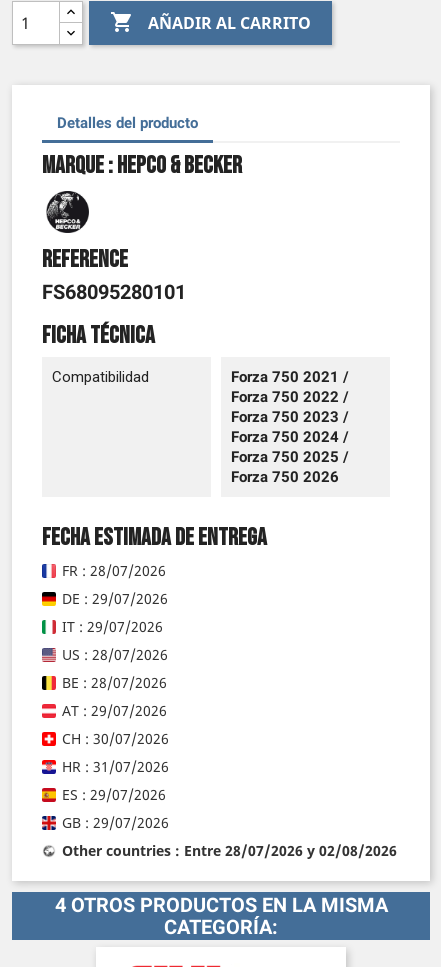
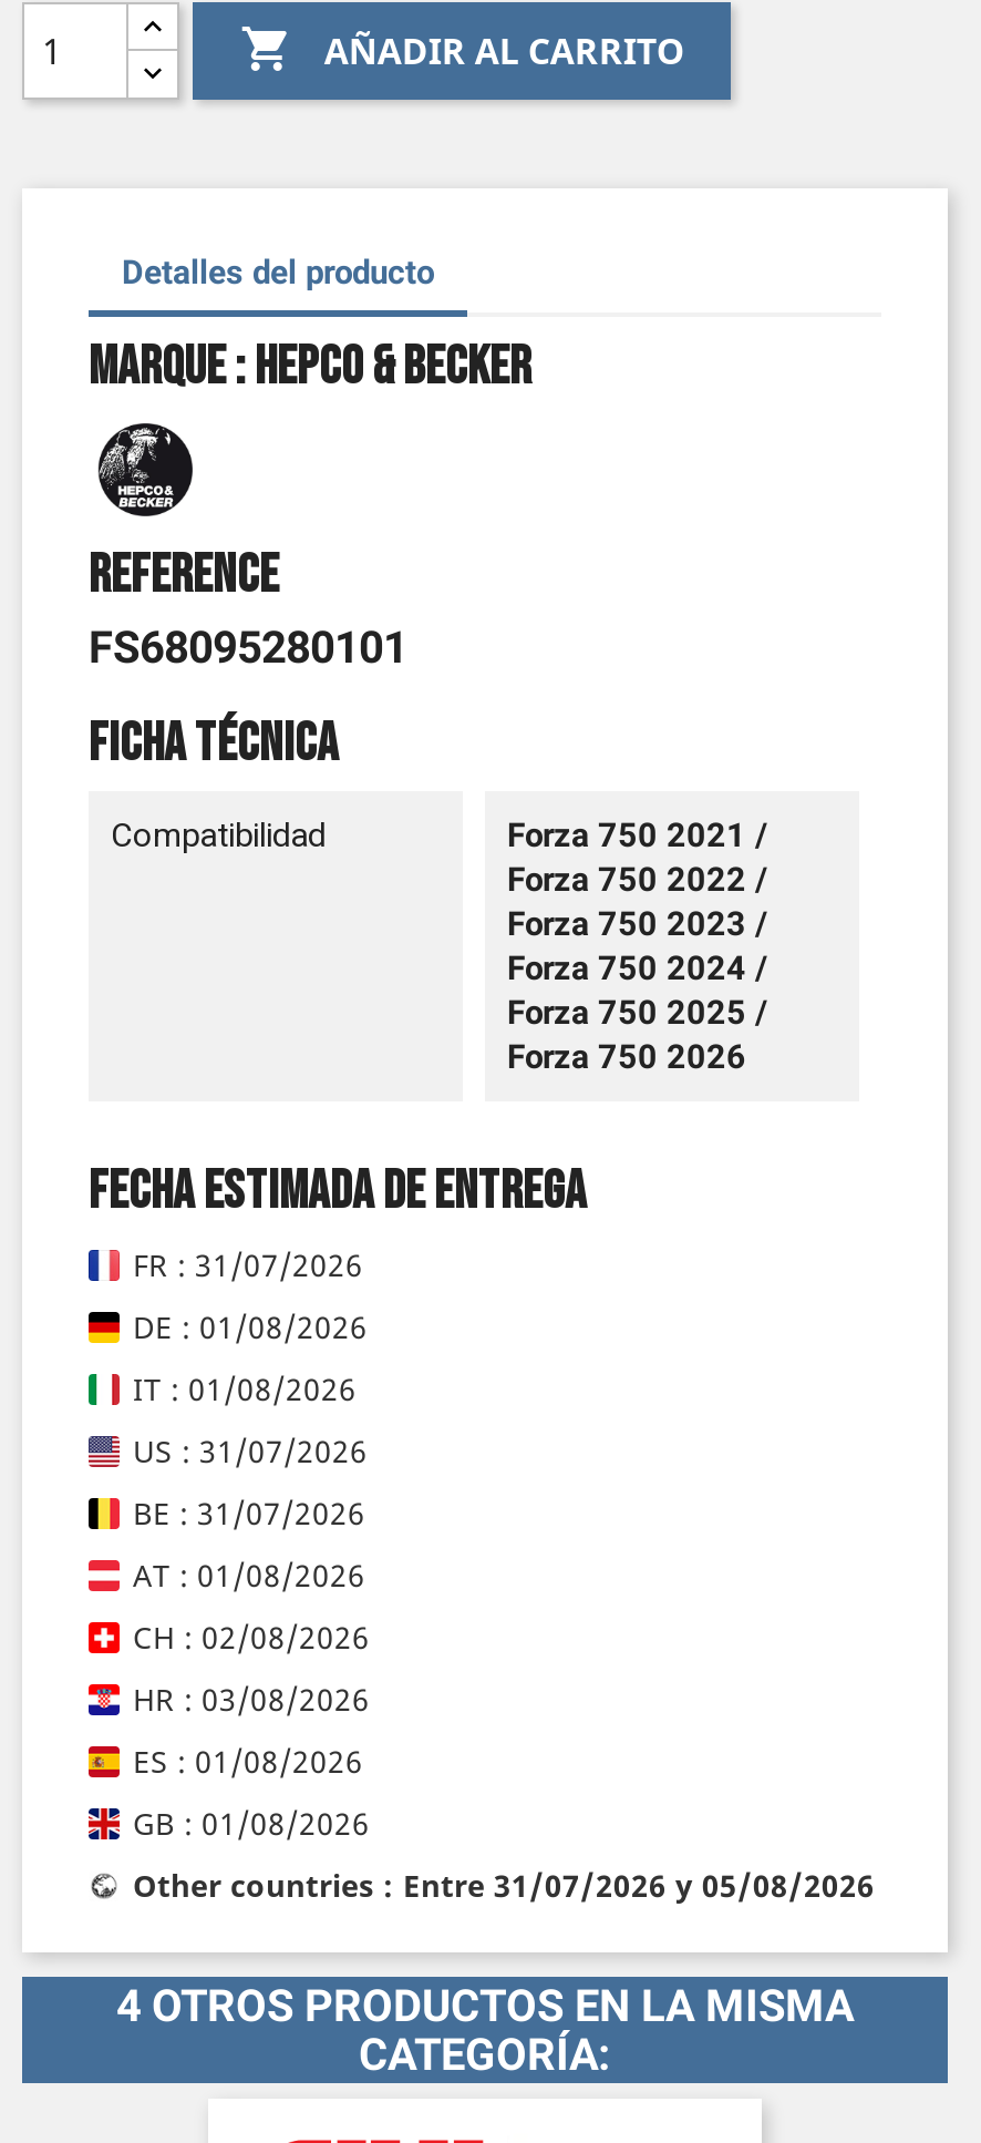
[62,561,166,580] FR : 28/07/2026 -> [133,1244,363,1286] FR : 31/07/2026
[62,589,168,608] DE : 29/07/2026 -> [133,1306,368,1348] DE : 01/08/2026
[62,617,163,636] IT : 29/07/2026 -> [133,1368,357,1410] IT : 01/08/2026
[62,645,168,664] US : 28/07/2026 -> [133,1430,368,1472] US : 31/07/2026
[62,673,167,692] BE : 28/07/2026 -> [133,1492,365,1534] BE : 31/07/2026
[62,701,167,720] AT : 29/07/2026 -> [133,1554,365,1596] AT : 01/08/2026
[62,729,169,748] CH : 30/07/2026 -> [133,1616,370,1658] CH : 02/08/2026
[62,757,169,776] HR : 31/07/2026 -> [133,1678,370,1720] HR : 03/08/2026
[62,785,166,804] ES : 29/07/2026 -> [133,1740,363,1782] ES : 01/08/2026
[62,813,169,832] GB : 29/07/2026 -> [133,1802,370,1844] GB : 01/08/2026
[62,841,397,860] Other countries : Entre 28/07/2026 y 02/08/2026 -> [133,1864,875,1906] Other countries : Entre 31/07/2026 y 05/08/2026

